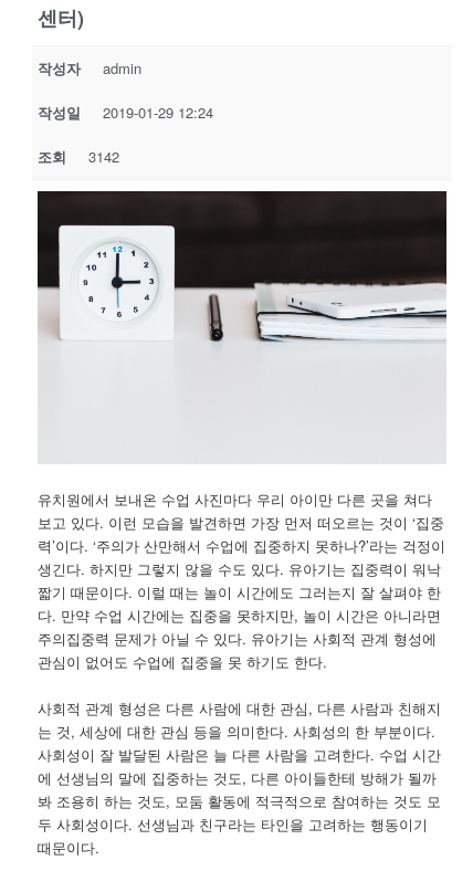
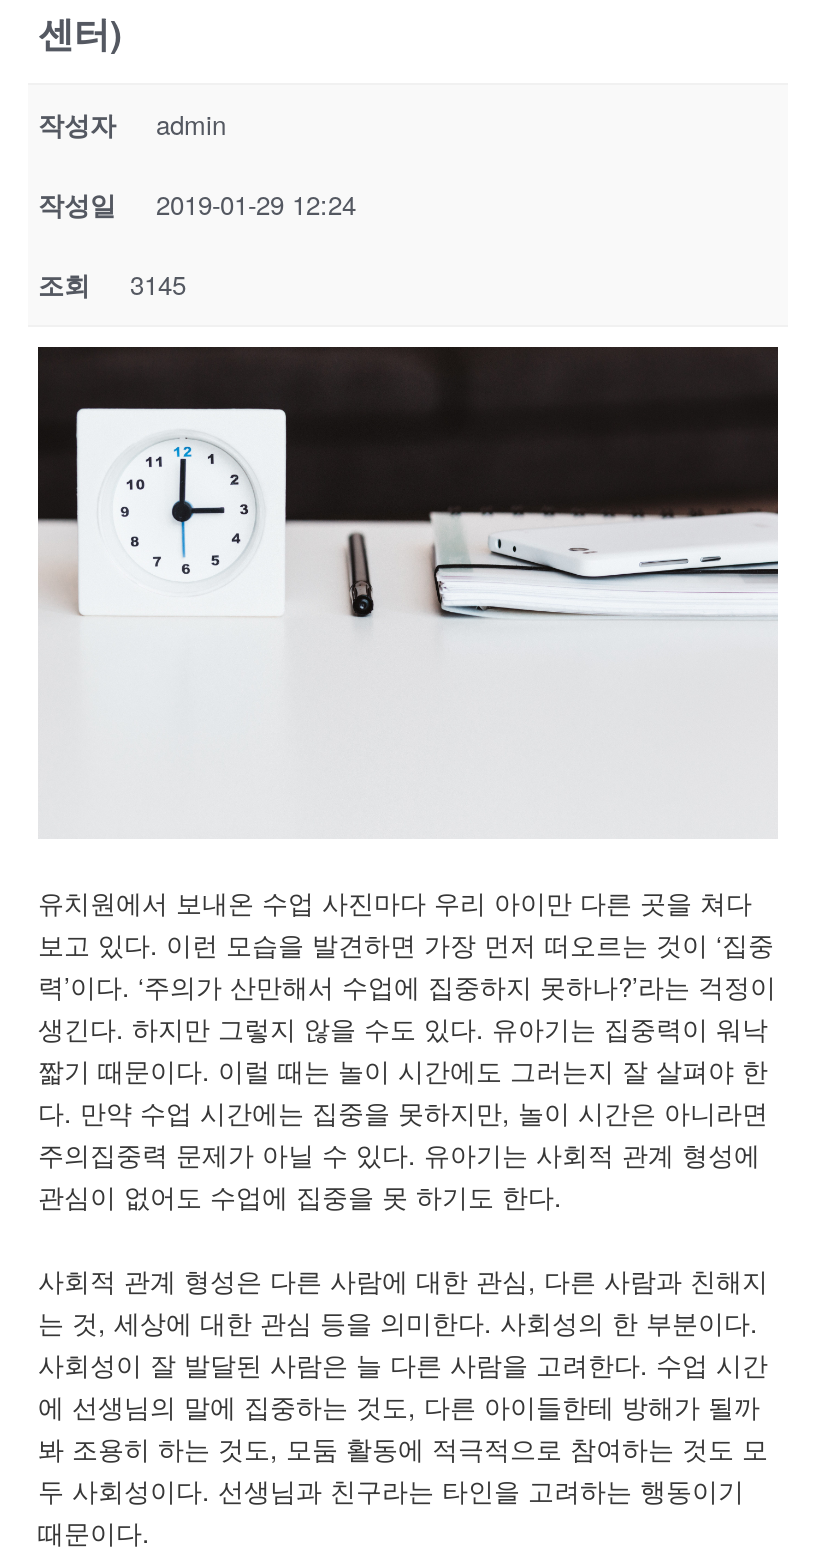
[38,146,119,167] 조회 3142 -> [38,264,186,302] 조회 3145

